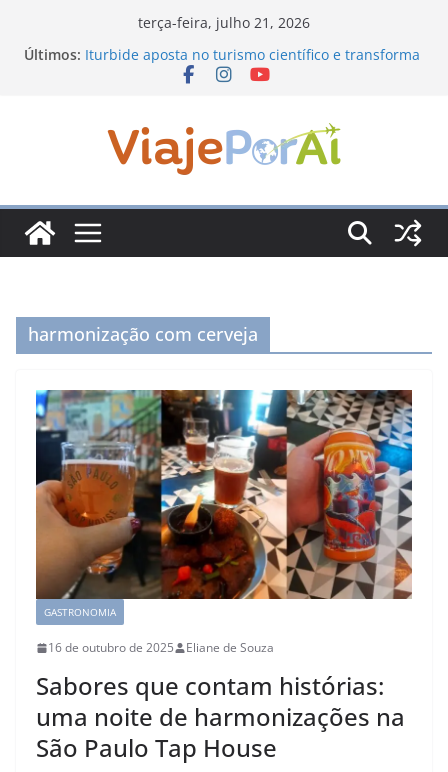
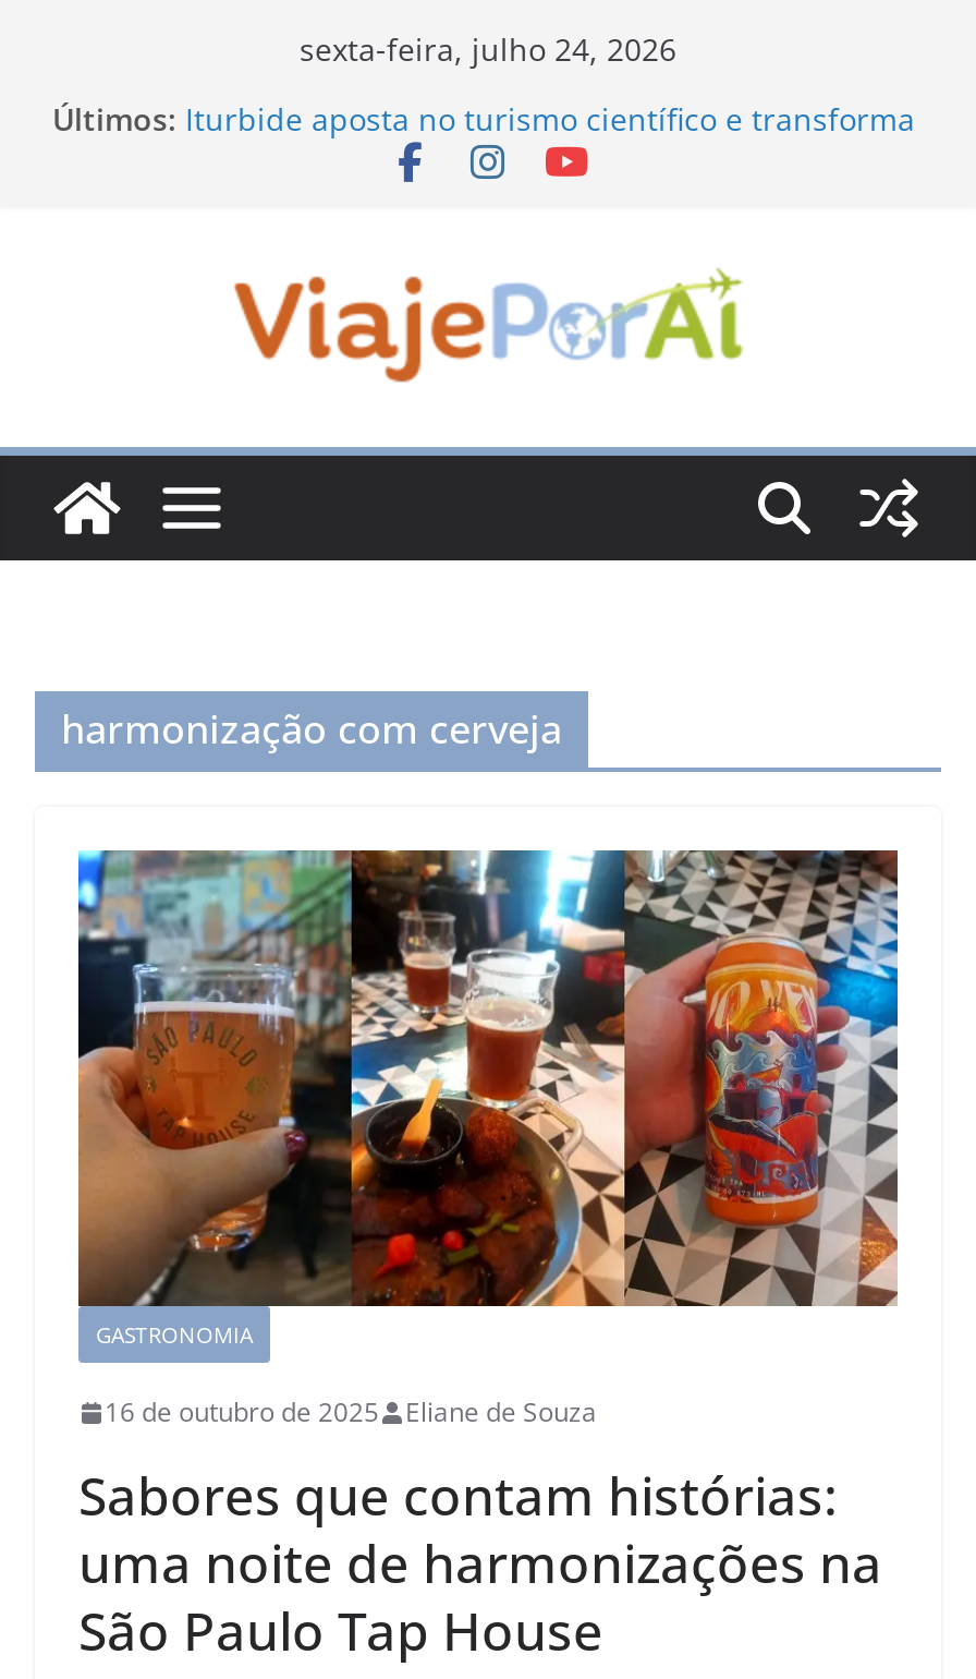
[138,13,310,32] terça-feira, julho 21, 2026 -> [300,28,676,70] sexta-feira, julho 24, 2026

